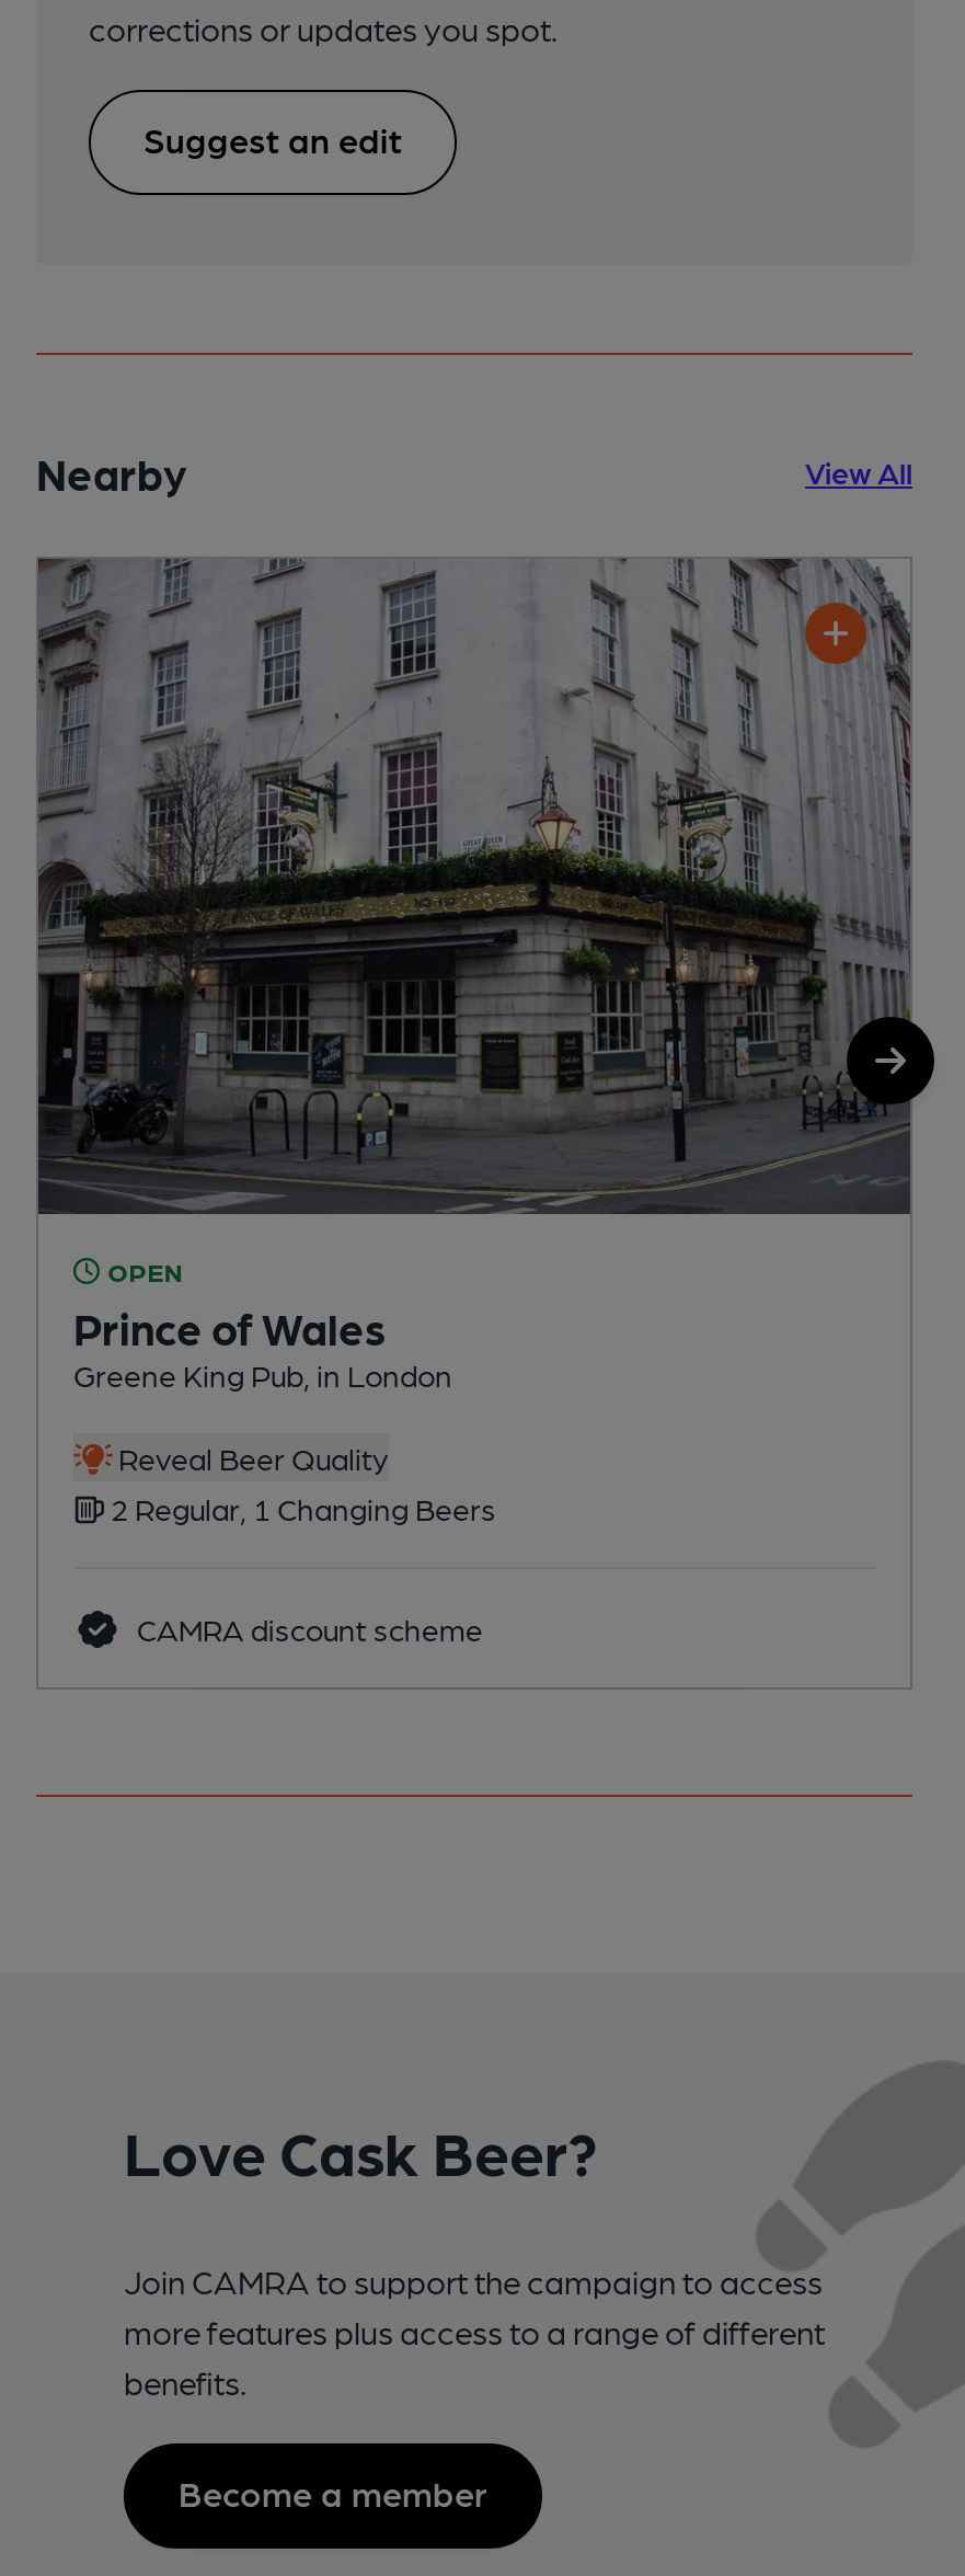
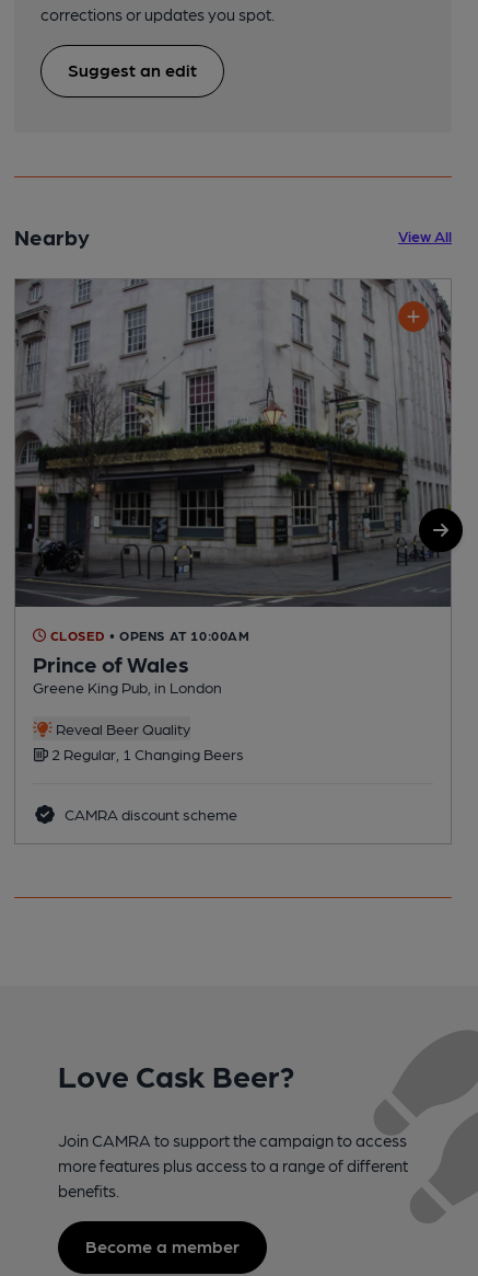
[100,1255,183,1286] OPEN -> [46,627,250,643] CLOSED • OPENS AT 10:00AM

